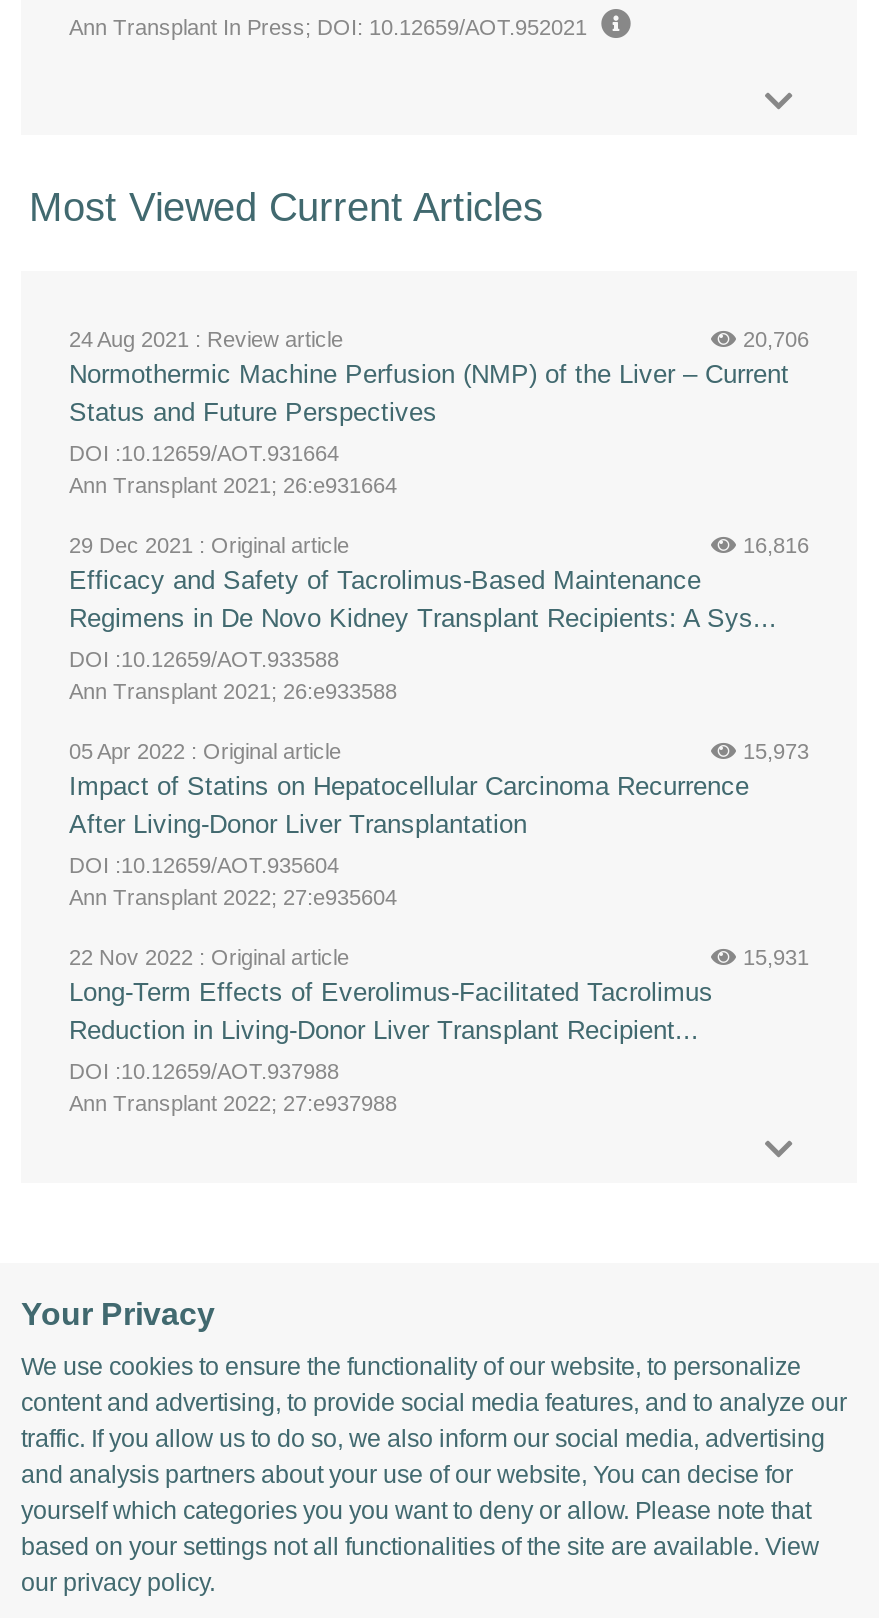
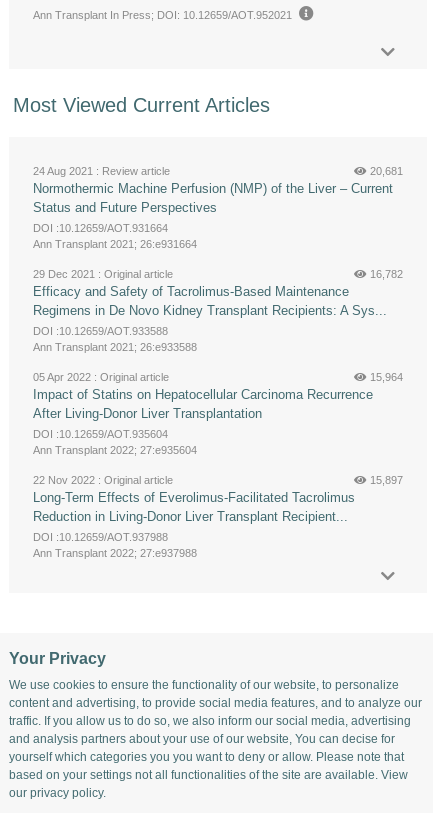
[737,326,809,350] 20,706 -> [367,164,403,176] 20,681
[737,532,809,556] 16,816 -> [367,267,403,279] 16,782
[737,738,809,762] 15,973 -> [367,370,403,382] 15,964
[737,944,809,968] 15,931 -> [367,473,403,485] 15,897

